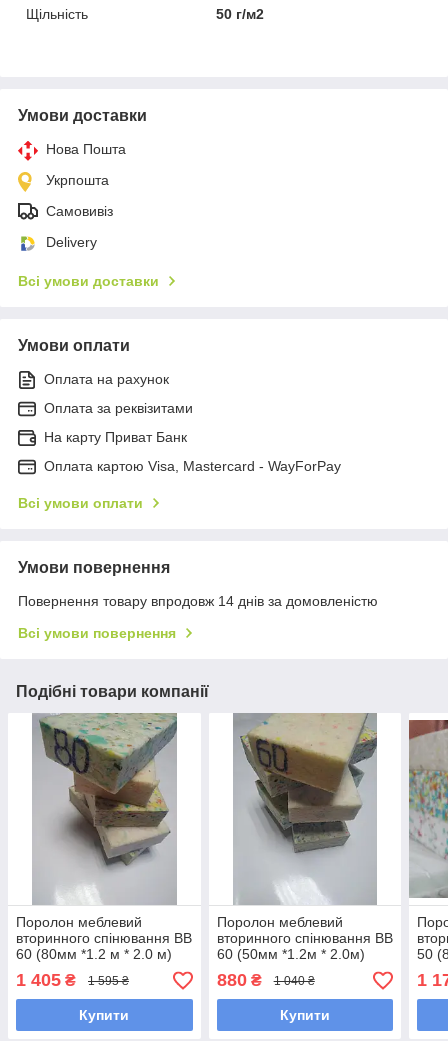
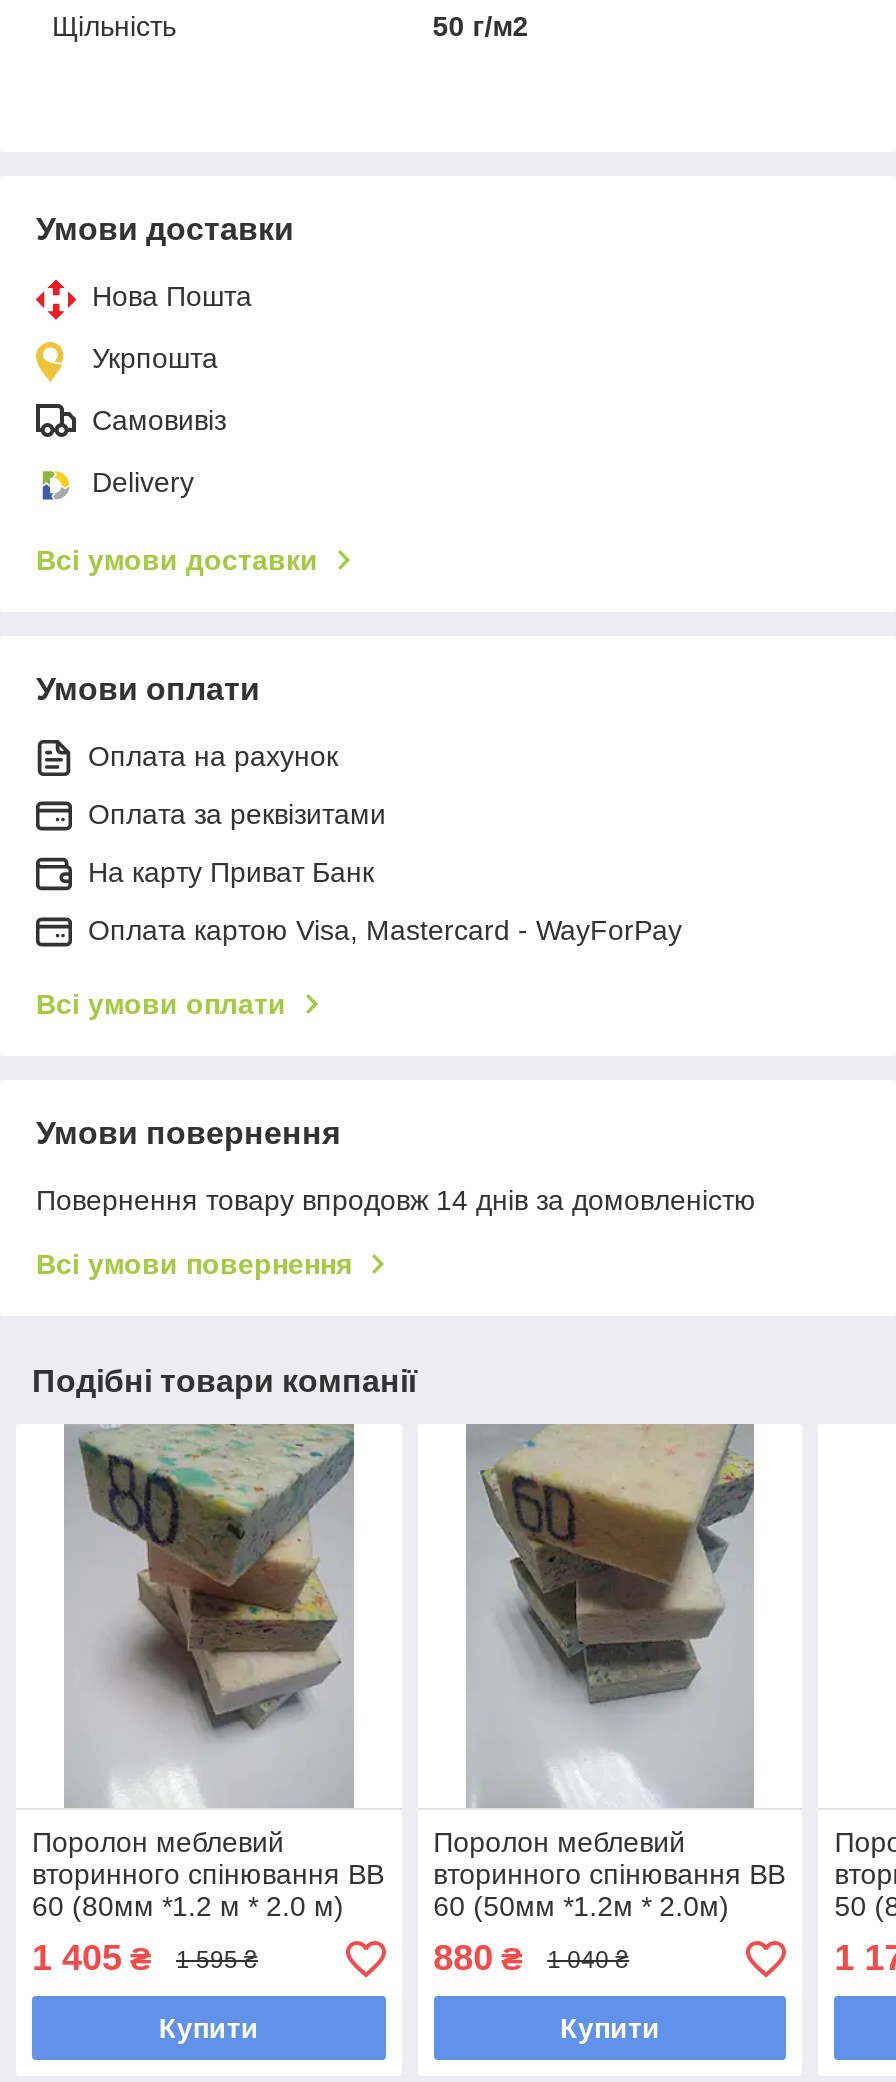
[408,719,445,899] [image] -> none

